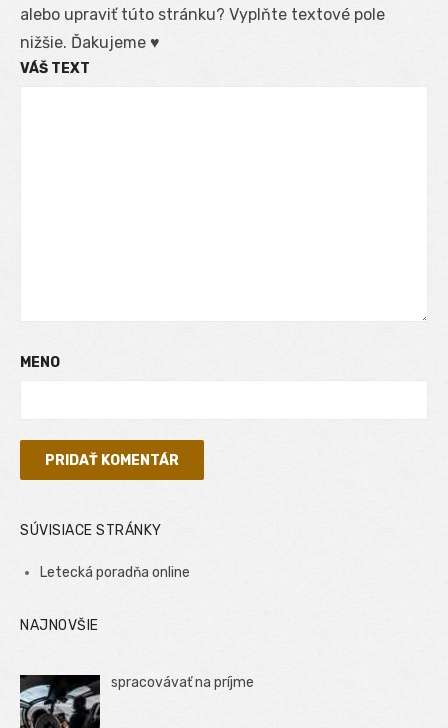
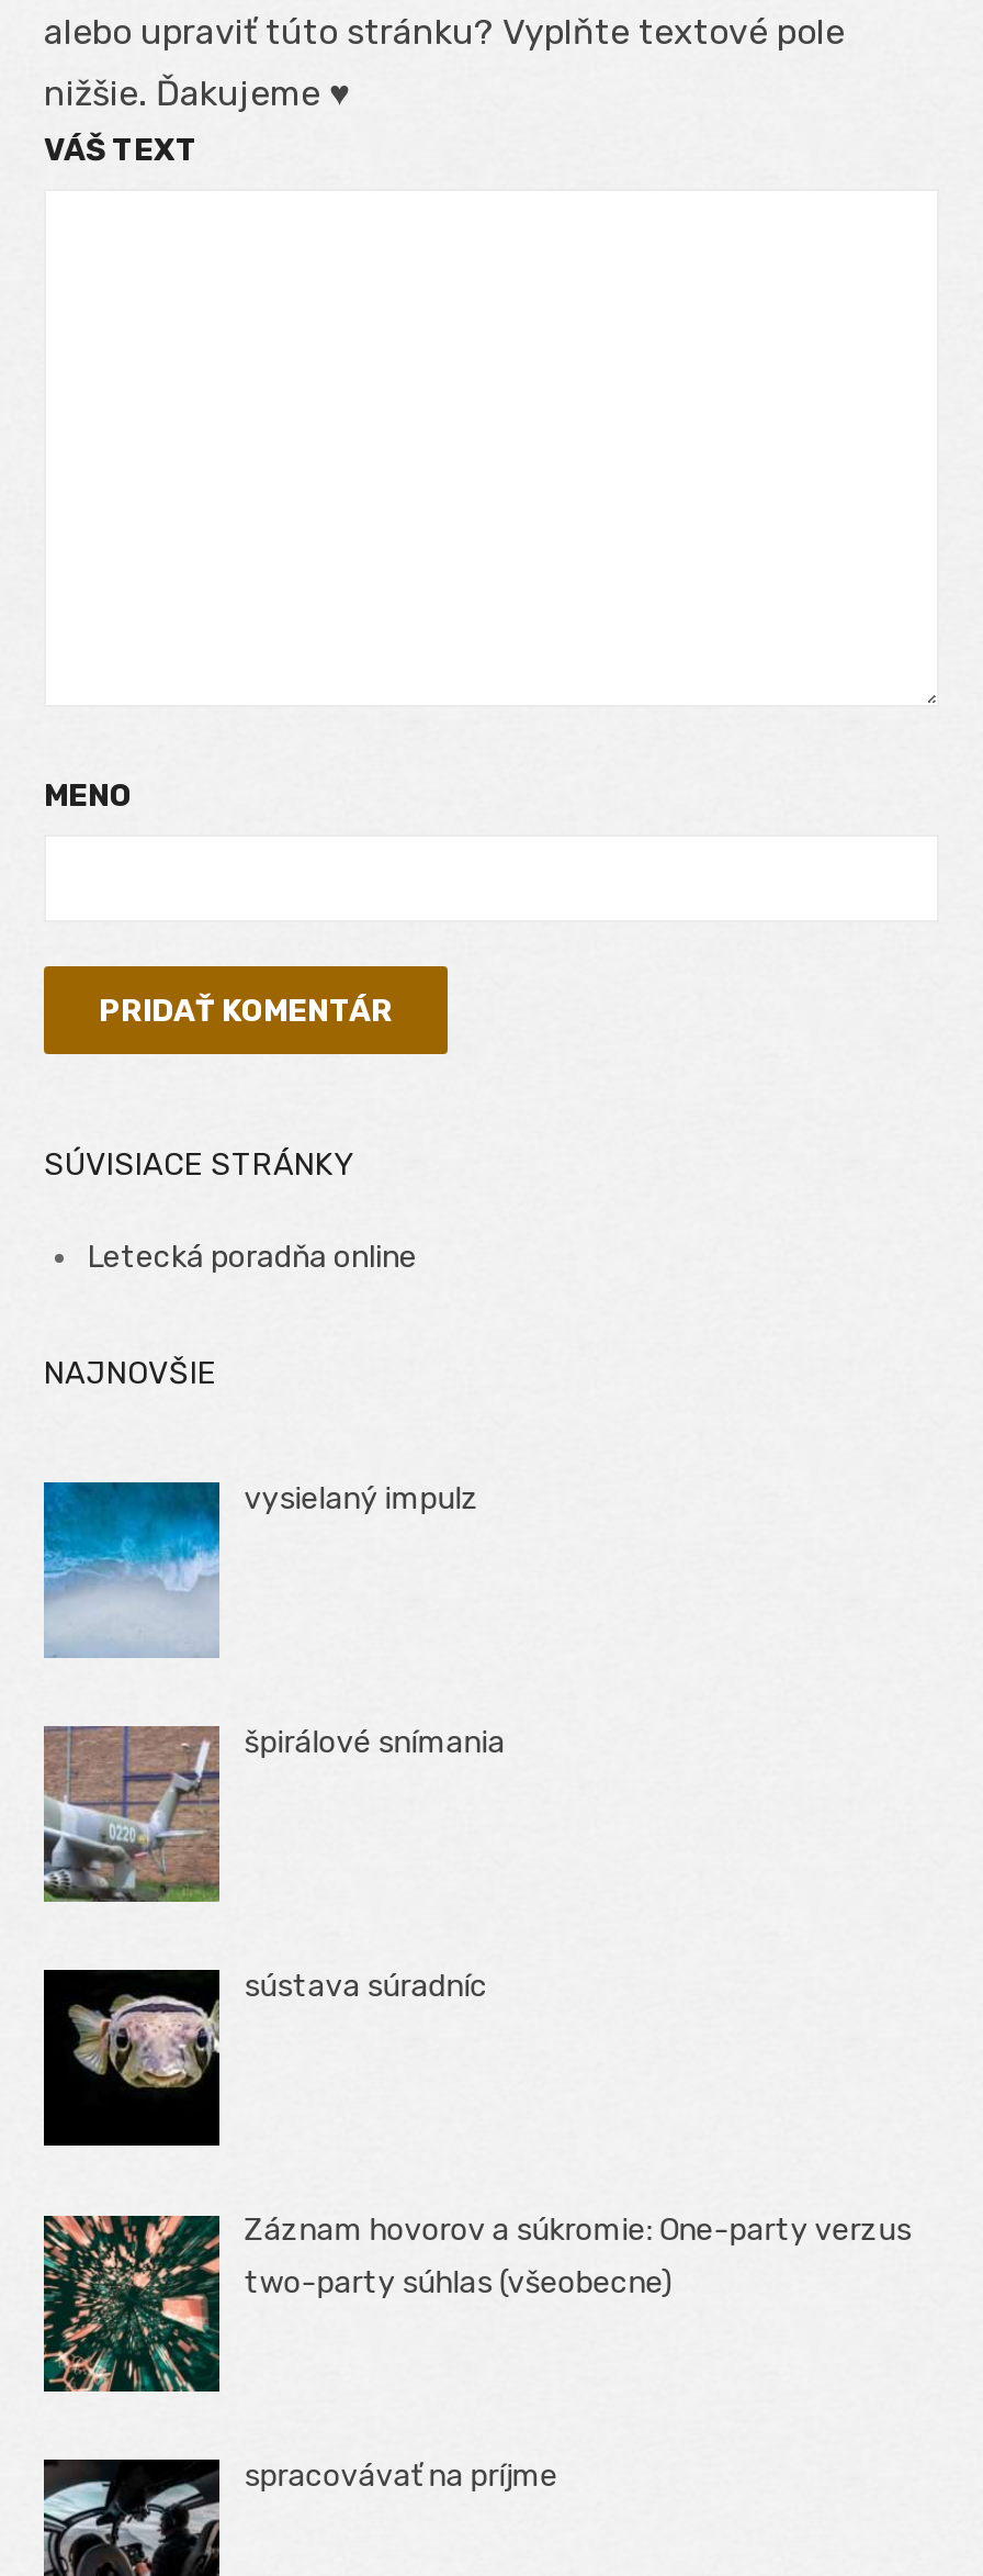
none -> [42,1480,479,1660] [image] | vysielaný impulz
none -> [42,1724,505,1904] [image] | špirálové snímania
none -> [42,2213,911,2394] [image] | Záznam hovorov a súkromie: One-party verzus | two-party súhlas (všeobecne)
none -> [44,1944,488,2148] [image] | sústava súradníc

